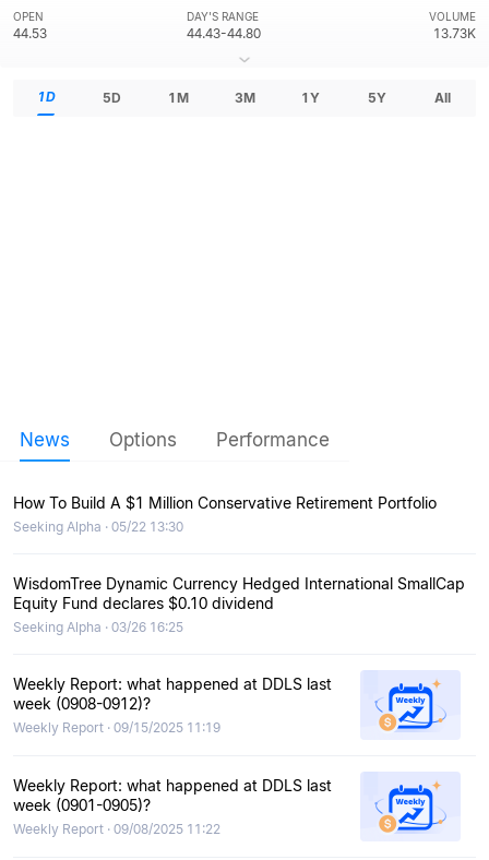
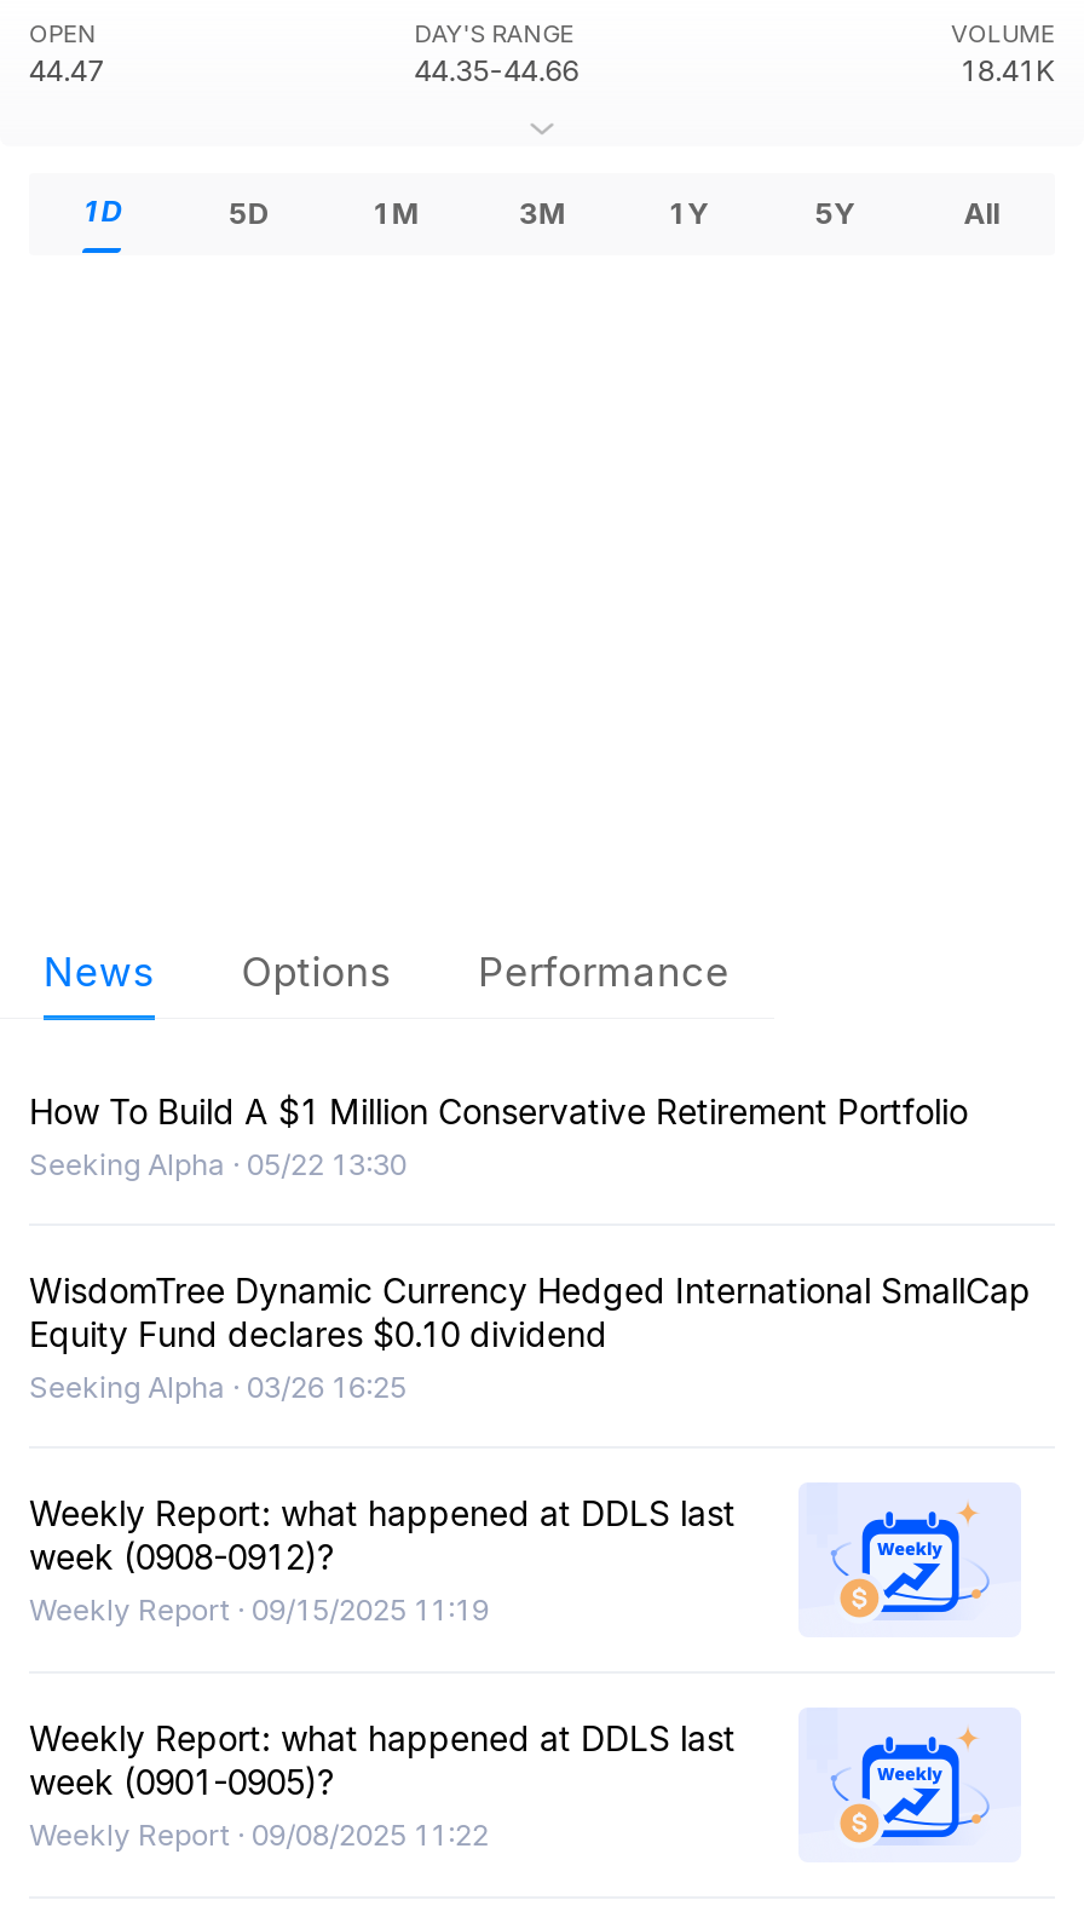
[13,25,47,41] 44.53 -> [29,52,104,88] 44.47
[187,25,261,41] 44.43-44.80 -> [414,52,579,88] 44.35-44.66
[433,25,476,41] 13.73K -> [961,52,1055,88] 18.41K

